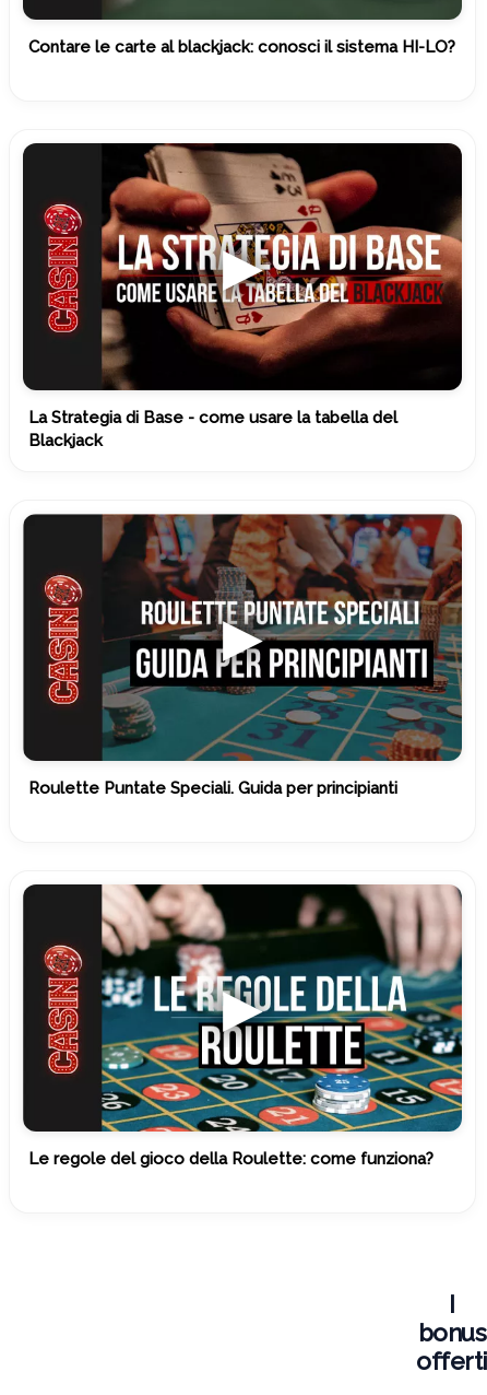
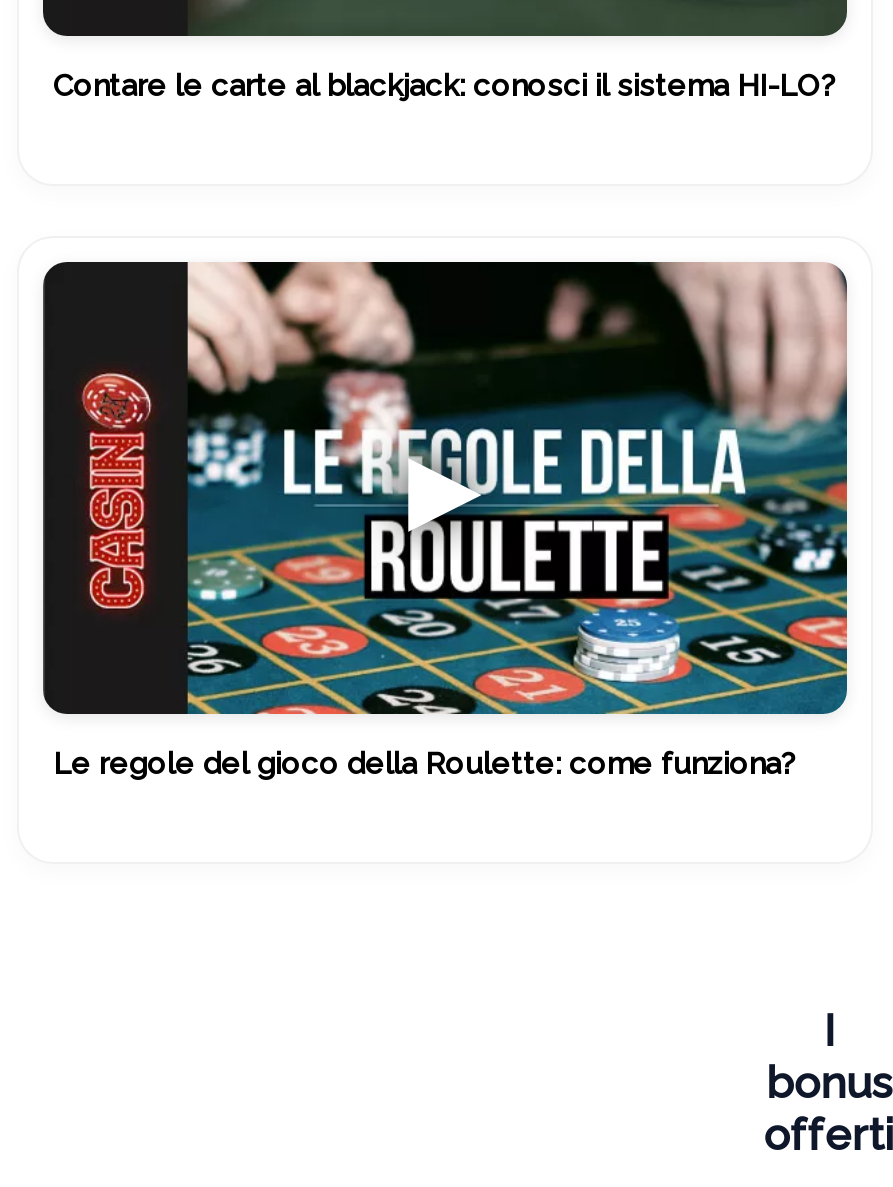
[28,142,463,451] [image] | La Strategia di Base - come usare la tabella del | Blackjack -> none
[23,513,463,798] [image] | Roulette Puntate Speciali. Guida per principianti -> none

